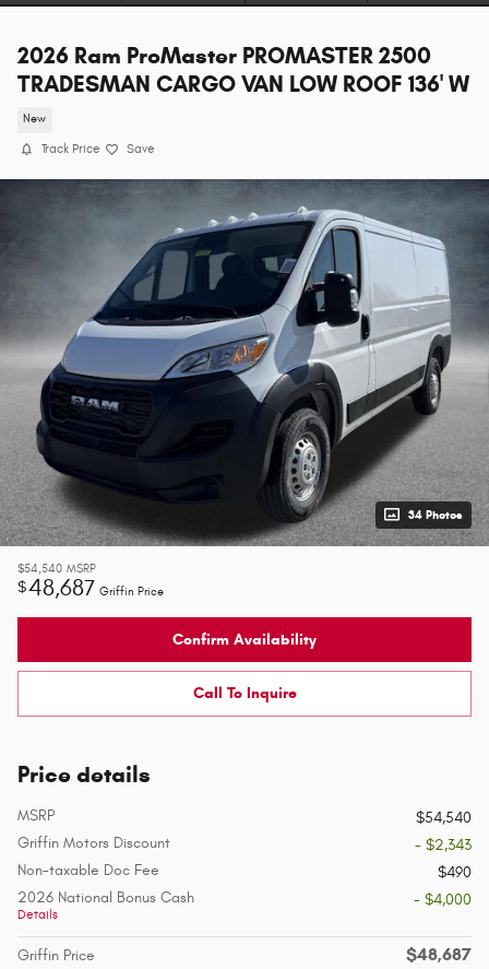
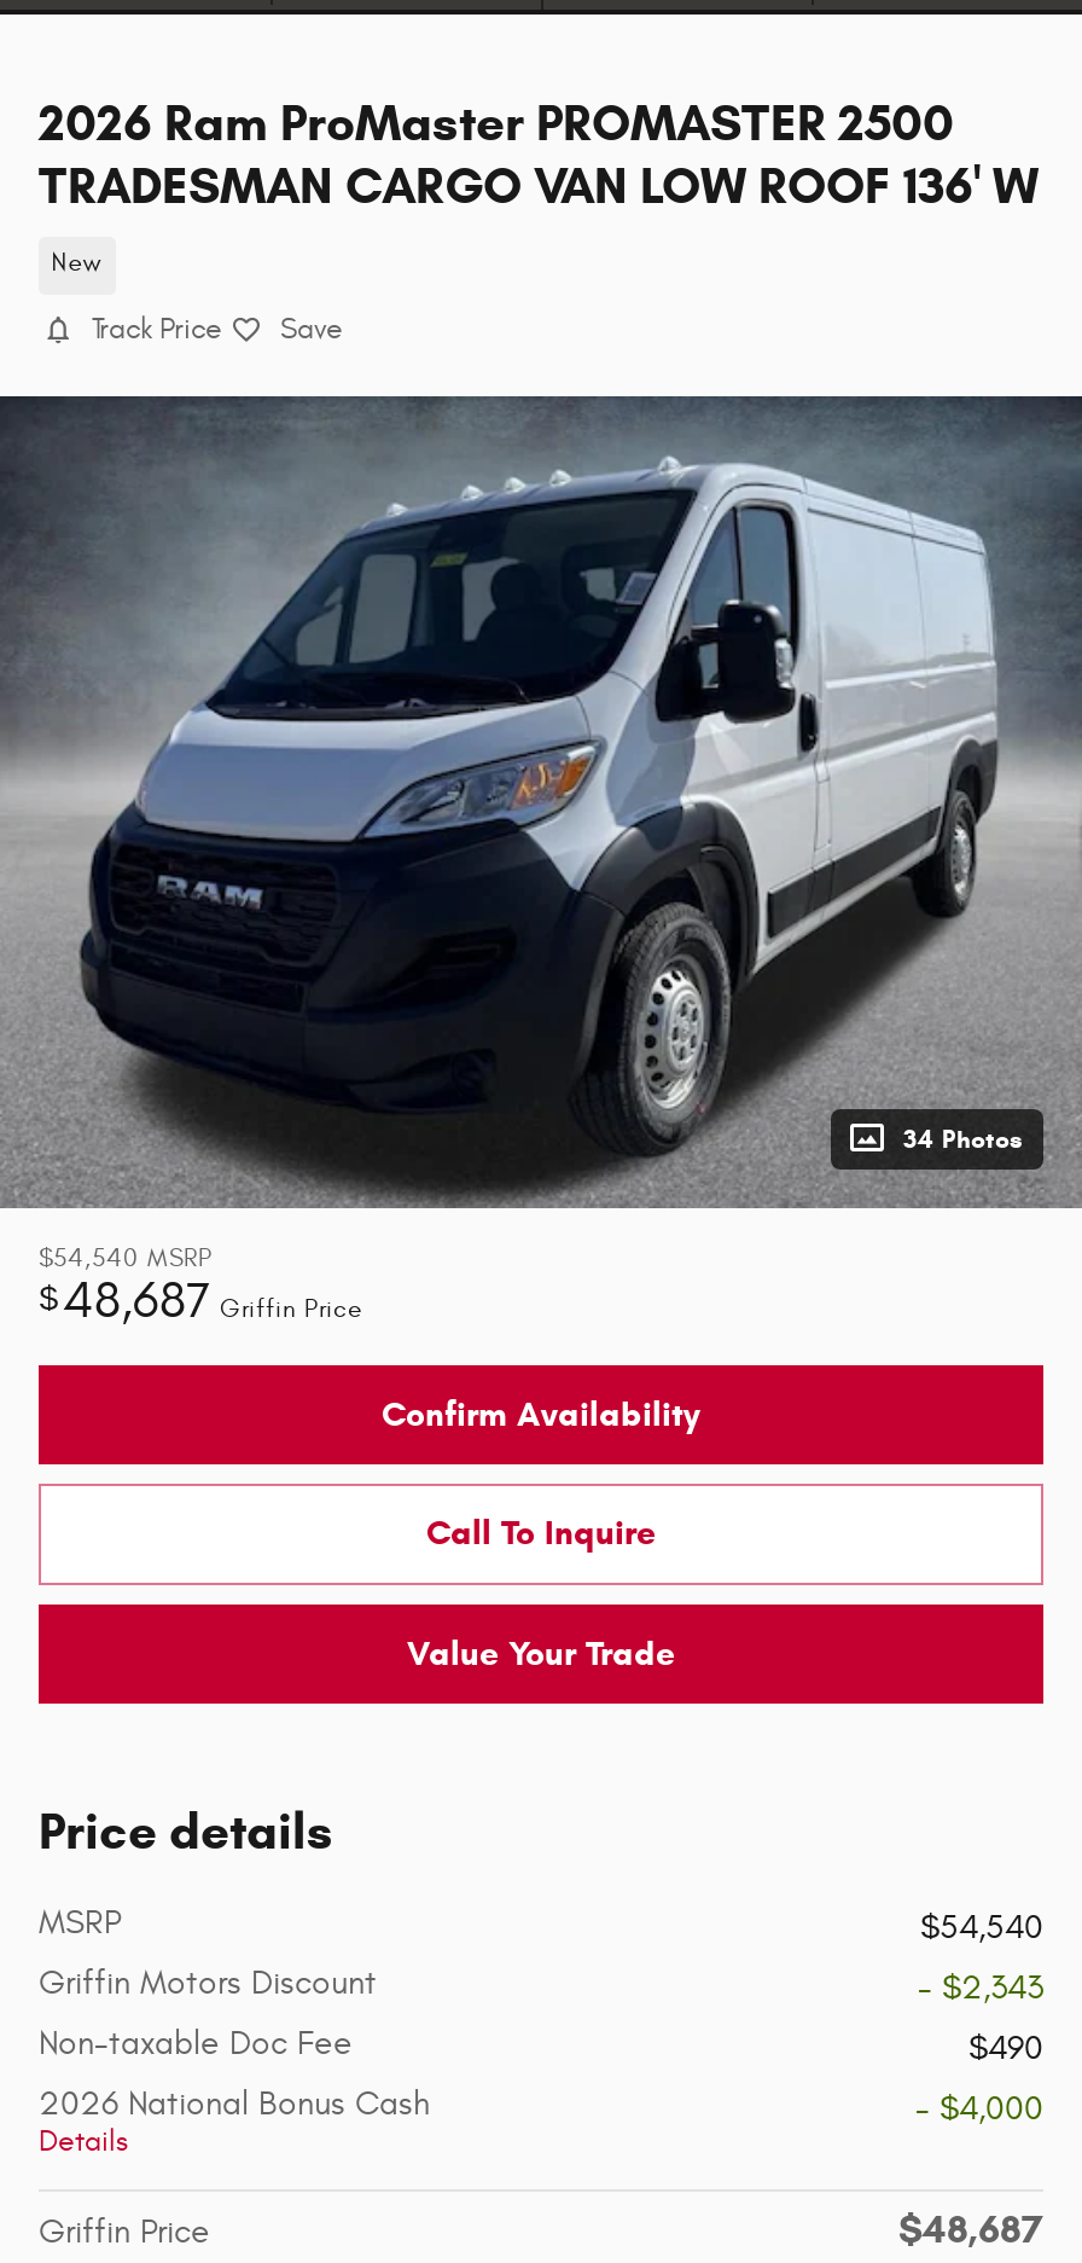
none -> [407,1634,675,1675] Value Your Trade

